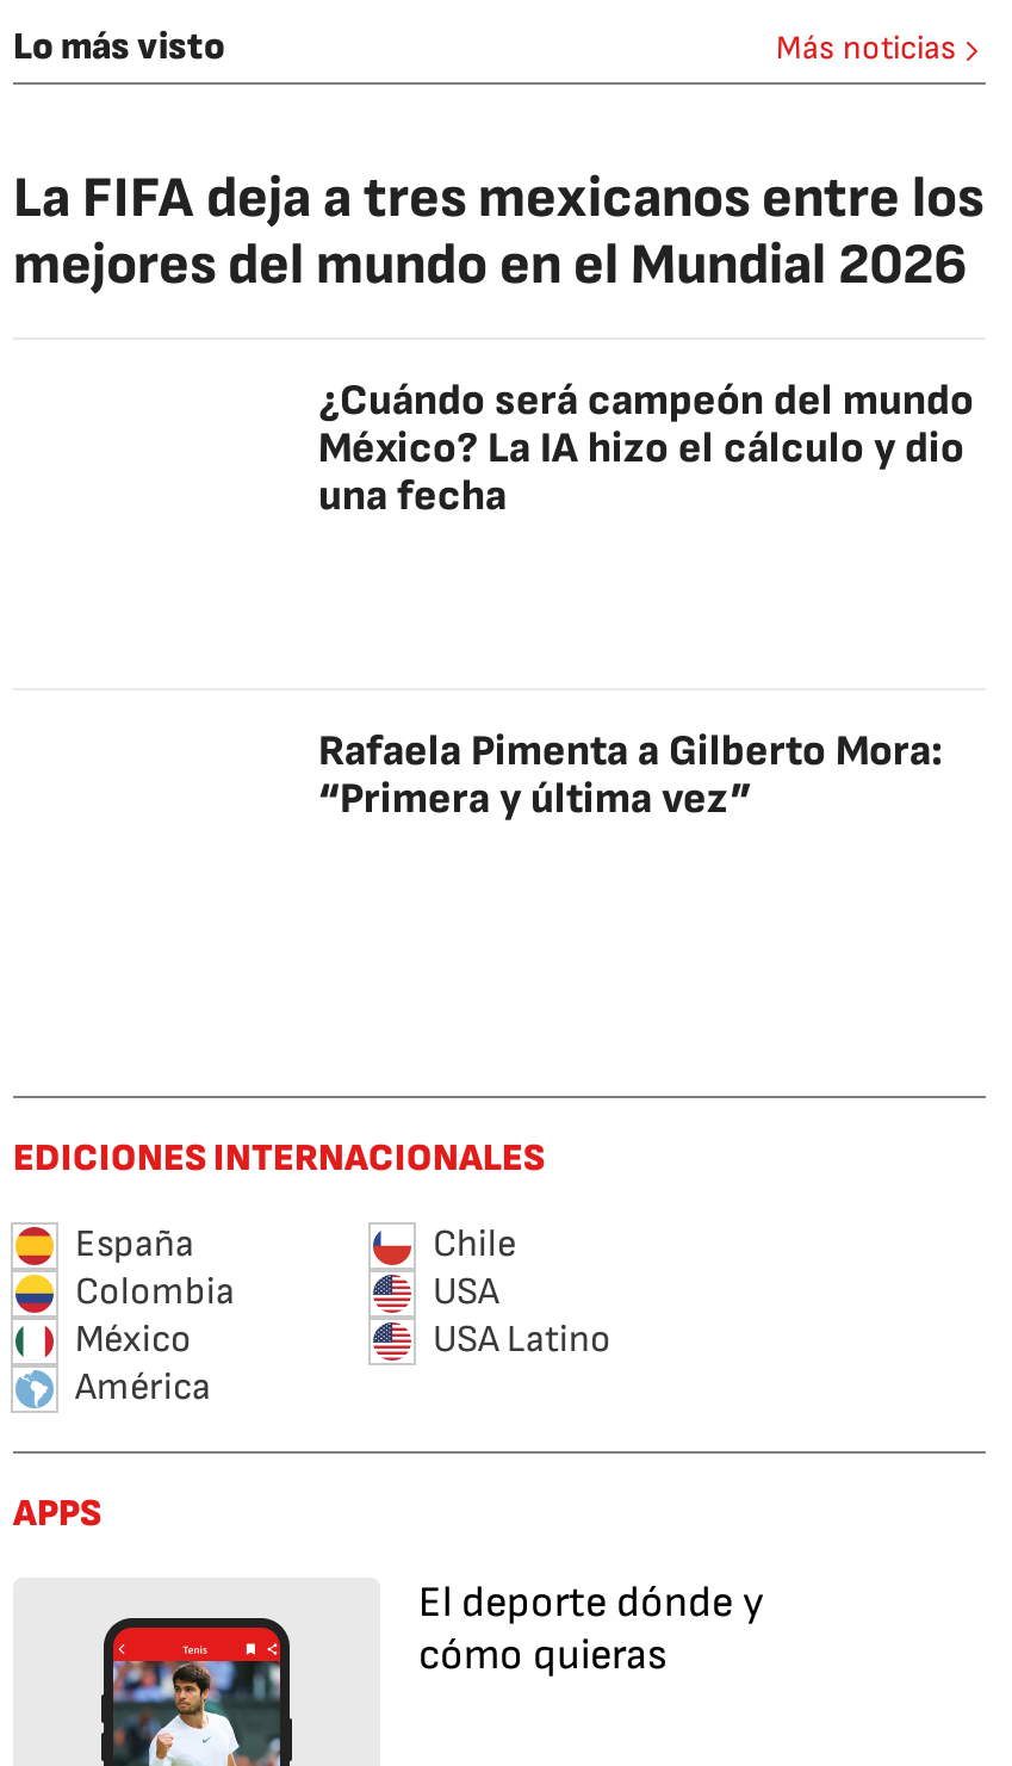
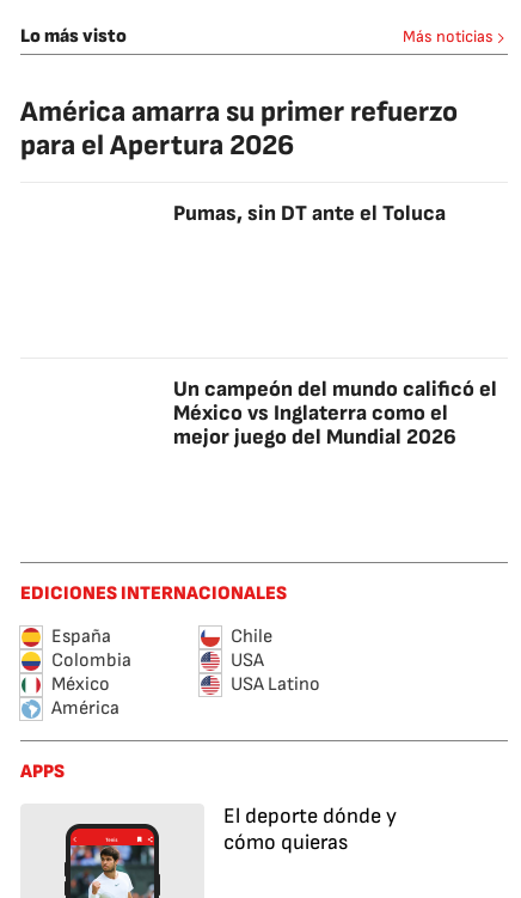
[13,163,983,299] La FIFA deja a tres mexicanos entre los | mejores del mundo en el Mundial 2026 -> [20,94,458,163] América amarra su primer refuerzo | para el Apertura 2026
[318,376,974,521] ¿Cuándo será campeón del mundo | México? La IA hizo el cálculo y dio | una fecha -> [173,201,446,226] Pumas, sin DT ante el Toluca
[318,726,943,824] Rafaela Pimenta a Gilberto Mora: | “Primera y última vez” -> [173,377,497,450] Un campeón del mundo calificó el | México vs Inglaterra como el | mejor juego del Mundial 2026

